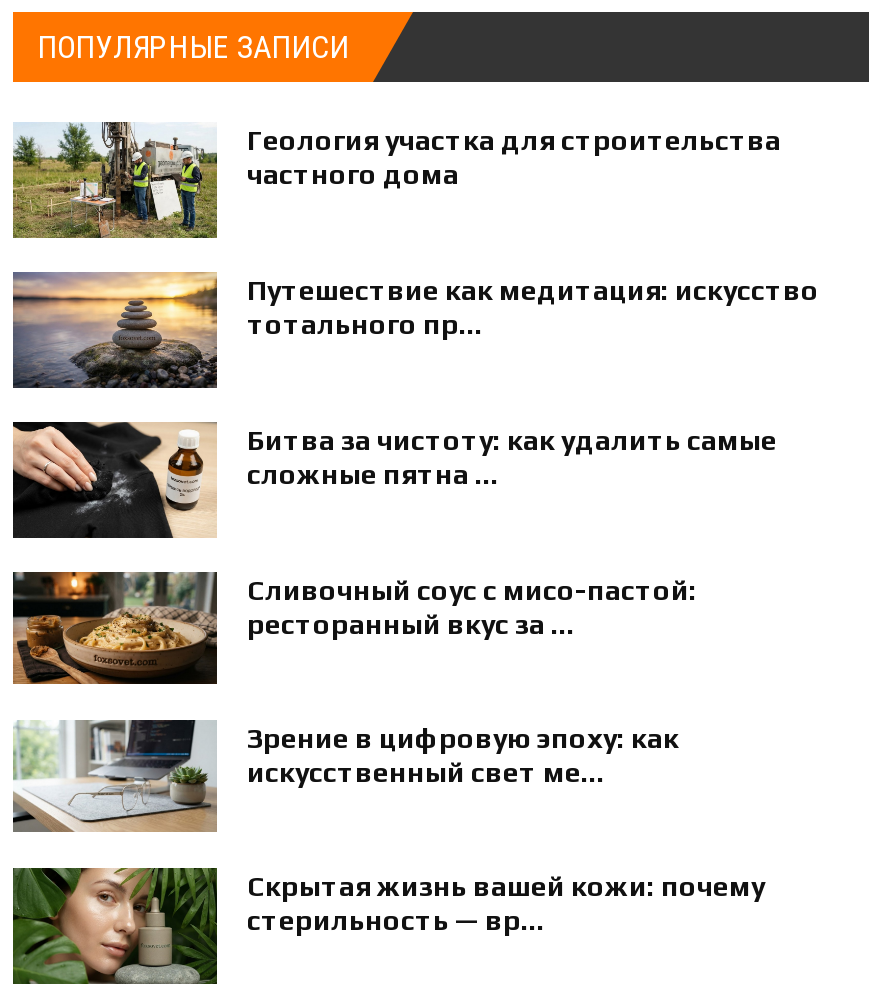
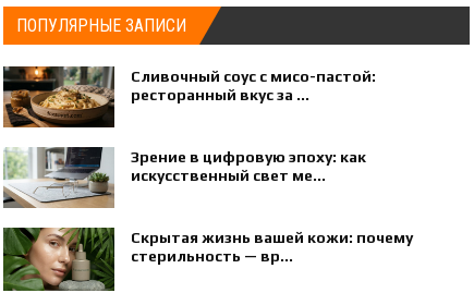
[11,122,781,240] [image] | Геология участка для строительства | частного дома -> none
[11,270,819,390] [image] | Путешествие как медитация: искусство | тотального пр... -> none
[11,420,777,540] [image] | Битва за чистоту: как удалить самые | сложные пятна ... -> none

